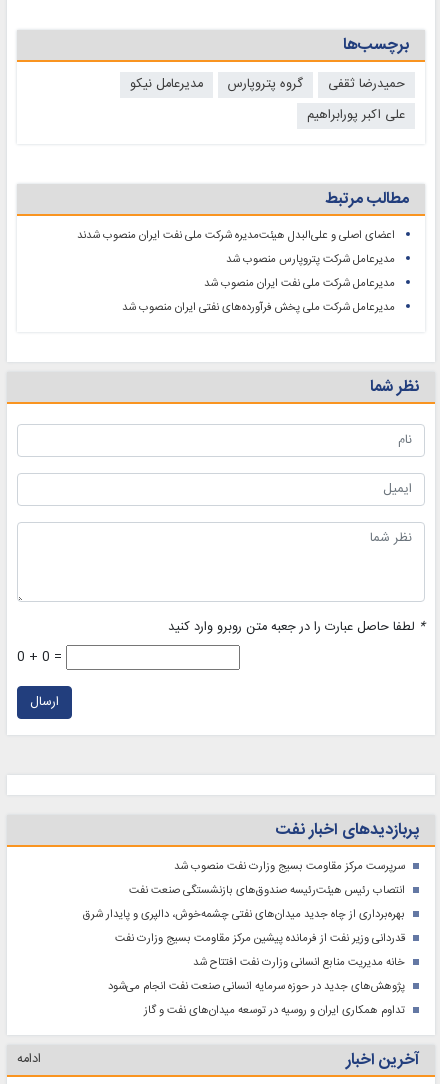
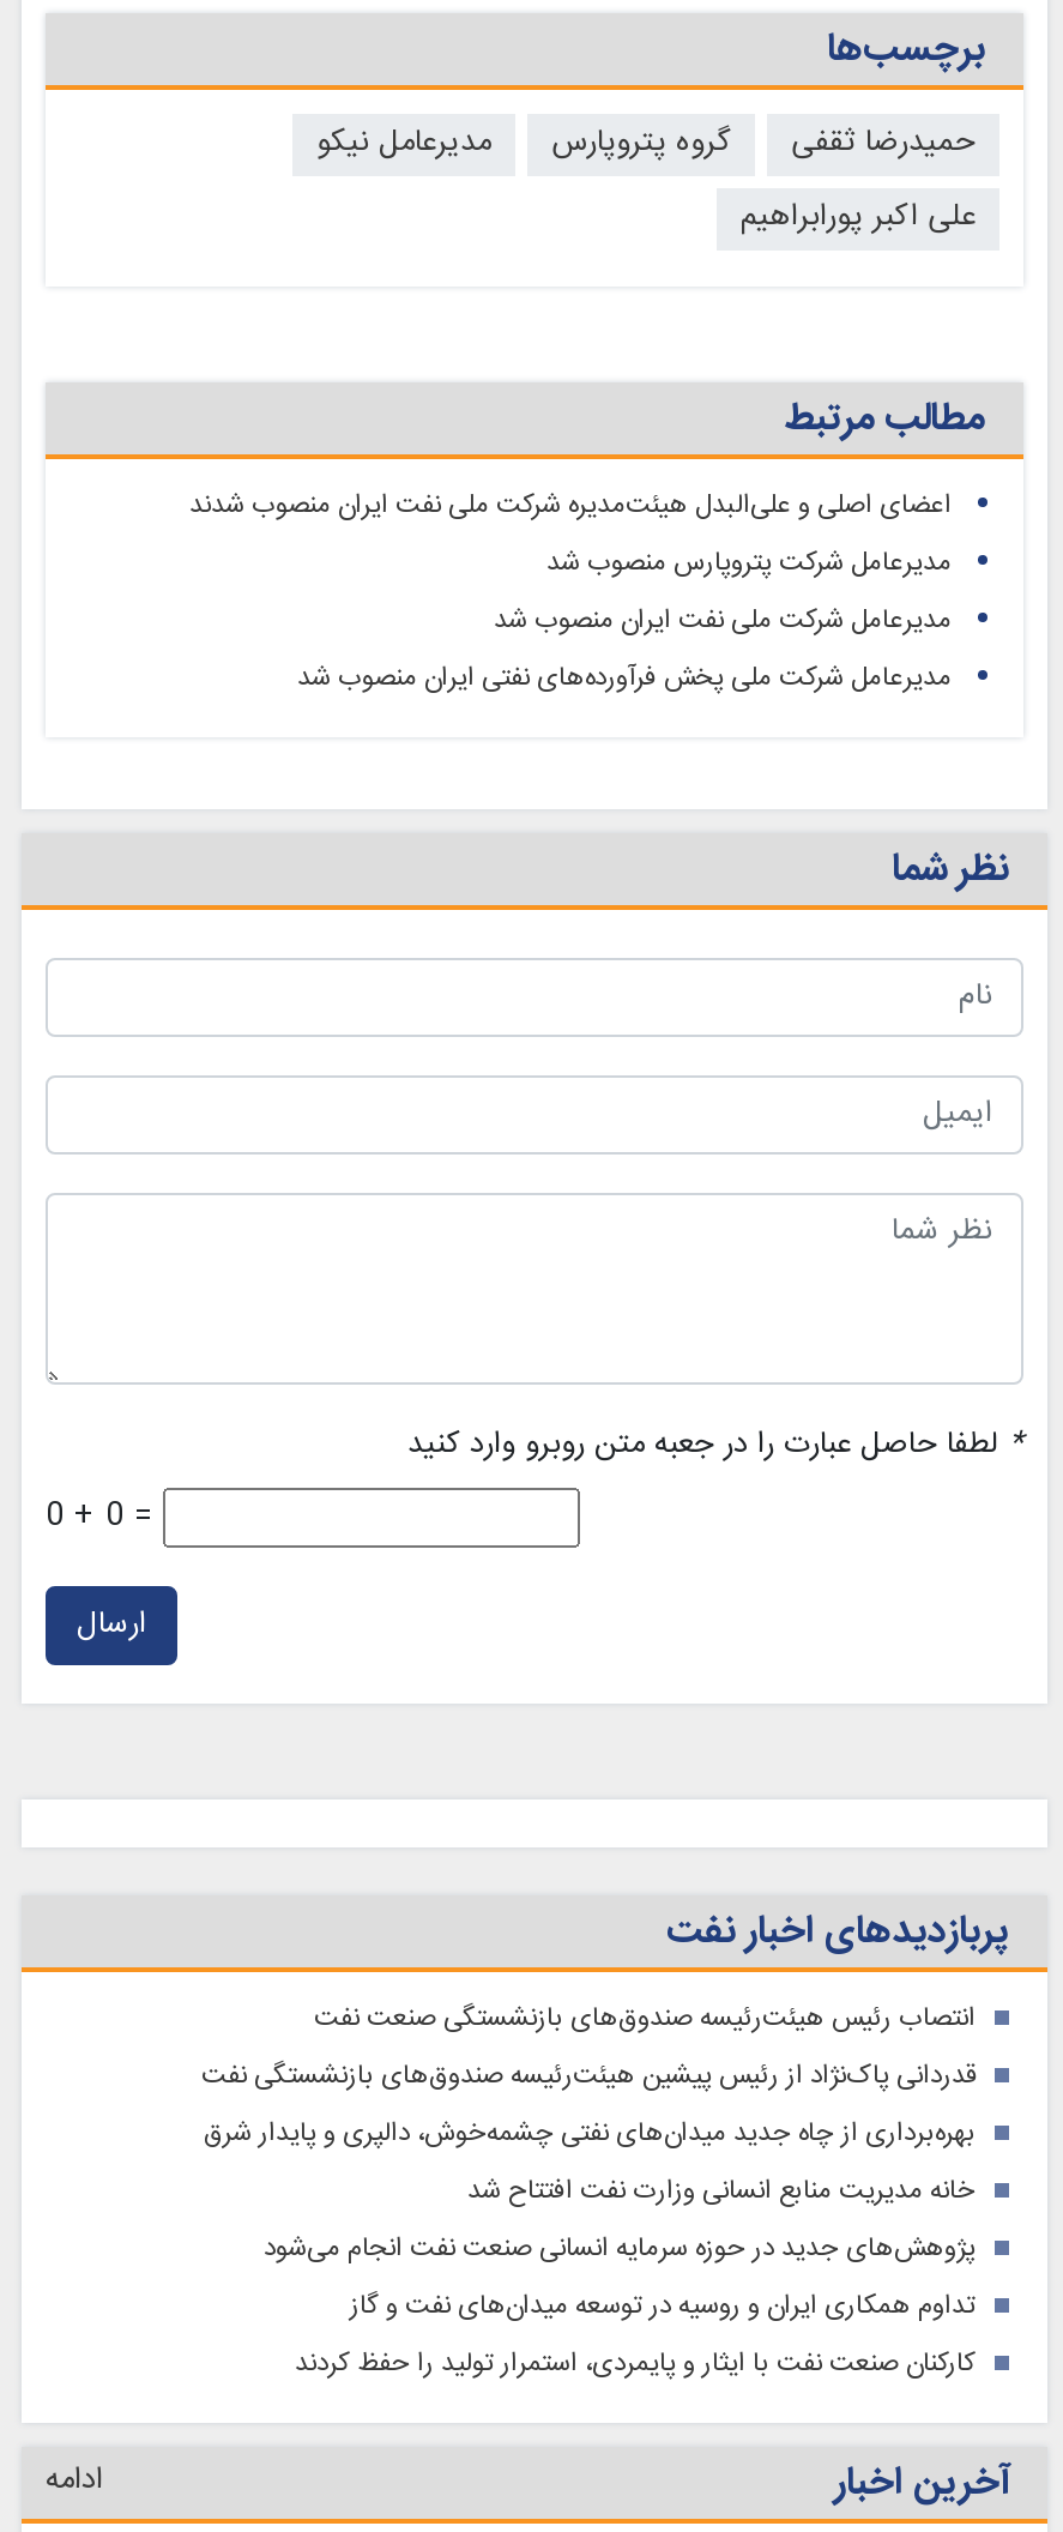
[174,857,405,876] سرپرست مرکز مقاومت بسیج وزارت نفت منصوب شد -> none
moved [129,881,405,900] -> [314,1997,976,2042]: انتصاب رئیس هیئت‌رئیسه صندوق‌های بازنشستگی صنعت نفت
none -> [201,2054,976,2100] قدردانی پاک‌نژاد از رئیس پیشین هیئت‌رئیسه صندوق‌های بازنشستگی نفت
[115,929,405,948] قدردانی وزیر نفت از فرمانده پیشین مرکز مقاومت بسیج وزارت نفت -> none
moved [108,953,405,1020] -> [264,2169,976,2330]: خانه مدیریت منابع انسانی وزارت نفت افتتاح شد | پژوهش‌های جدید در حوزه سرمایه‌ انسانی صنعت نفت انجام می‌شود | تداوم همکاری ایران و روسیه در توسعه میدان‌های نفت و گاز
none -> [295,2342,976,2387] کارکنان صنعت نفت با ایثار و پایمردی، استمرار تولید را حفظ کردند

